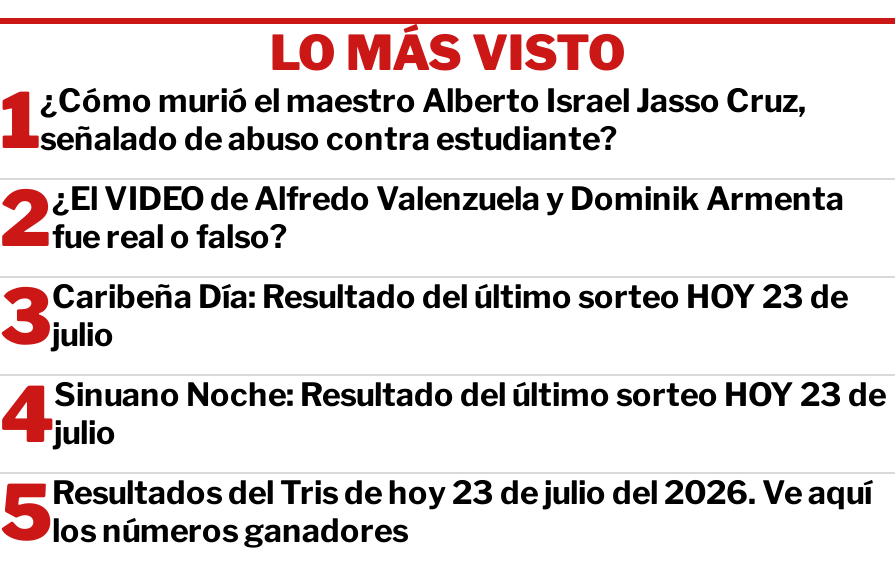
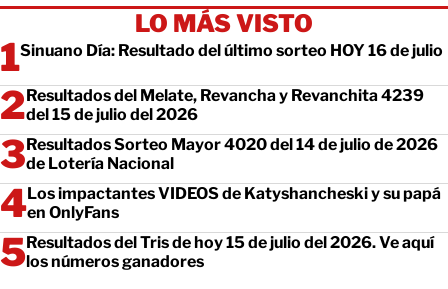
[40,82,806,158] ¿Cómo murió el maestro Alberto Israel Jasso Cruz, | señalado de abuso contra estudiante? -> [20,41,443,60] Sinuano Día: Resultado del último sorteo HOY 16 de julio
[52,180,844,256] ¿El VIDEO de Alfredo Valenzuela y Dominik Armenta | fue real o falso? -> [26,86,424,124] Resultados del Melate, Revancha y Revanchita 4239 | del 15 de julio del 2026
[52,278,848,354] Caribeña Día: Resultado del último sorteo HOY 23 de | julio -> [26,135,438,173] Resultados Sorteo Mayor 4020 del 14 de julio de 2026 | de Lotería Nacional
[54,376,886,452] Sinuano Noche: Resultado del último sorteo HOY 23 de | julio -> [27,184,441,222] Los impactantes VIDEOS de Katyshancheski y su papá | en OnlyFans
[52,474,872,512] Resultados del Tris de hoy 23 de julio del 2026. Ve aquí -> [26,233,434,252] Resultados del Tris de hoy 15 de julio del 2026. Ve aquí

